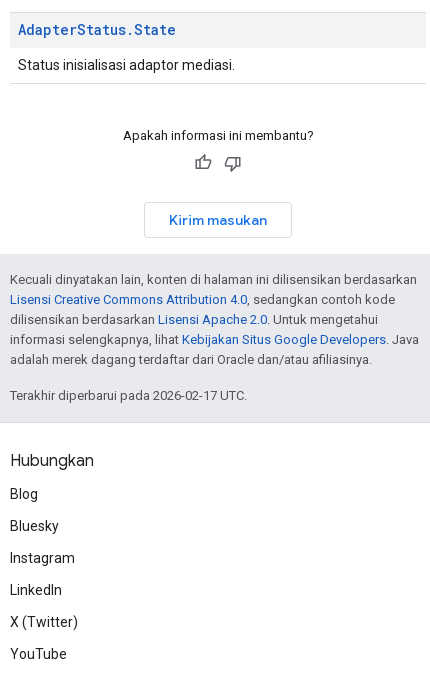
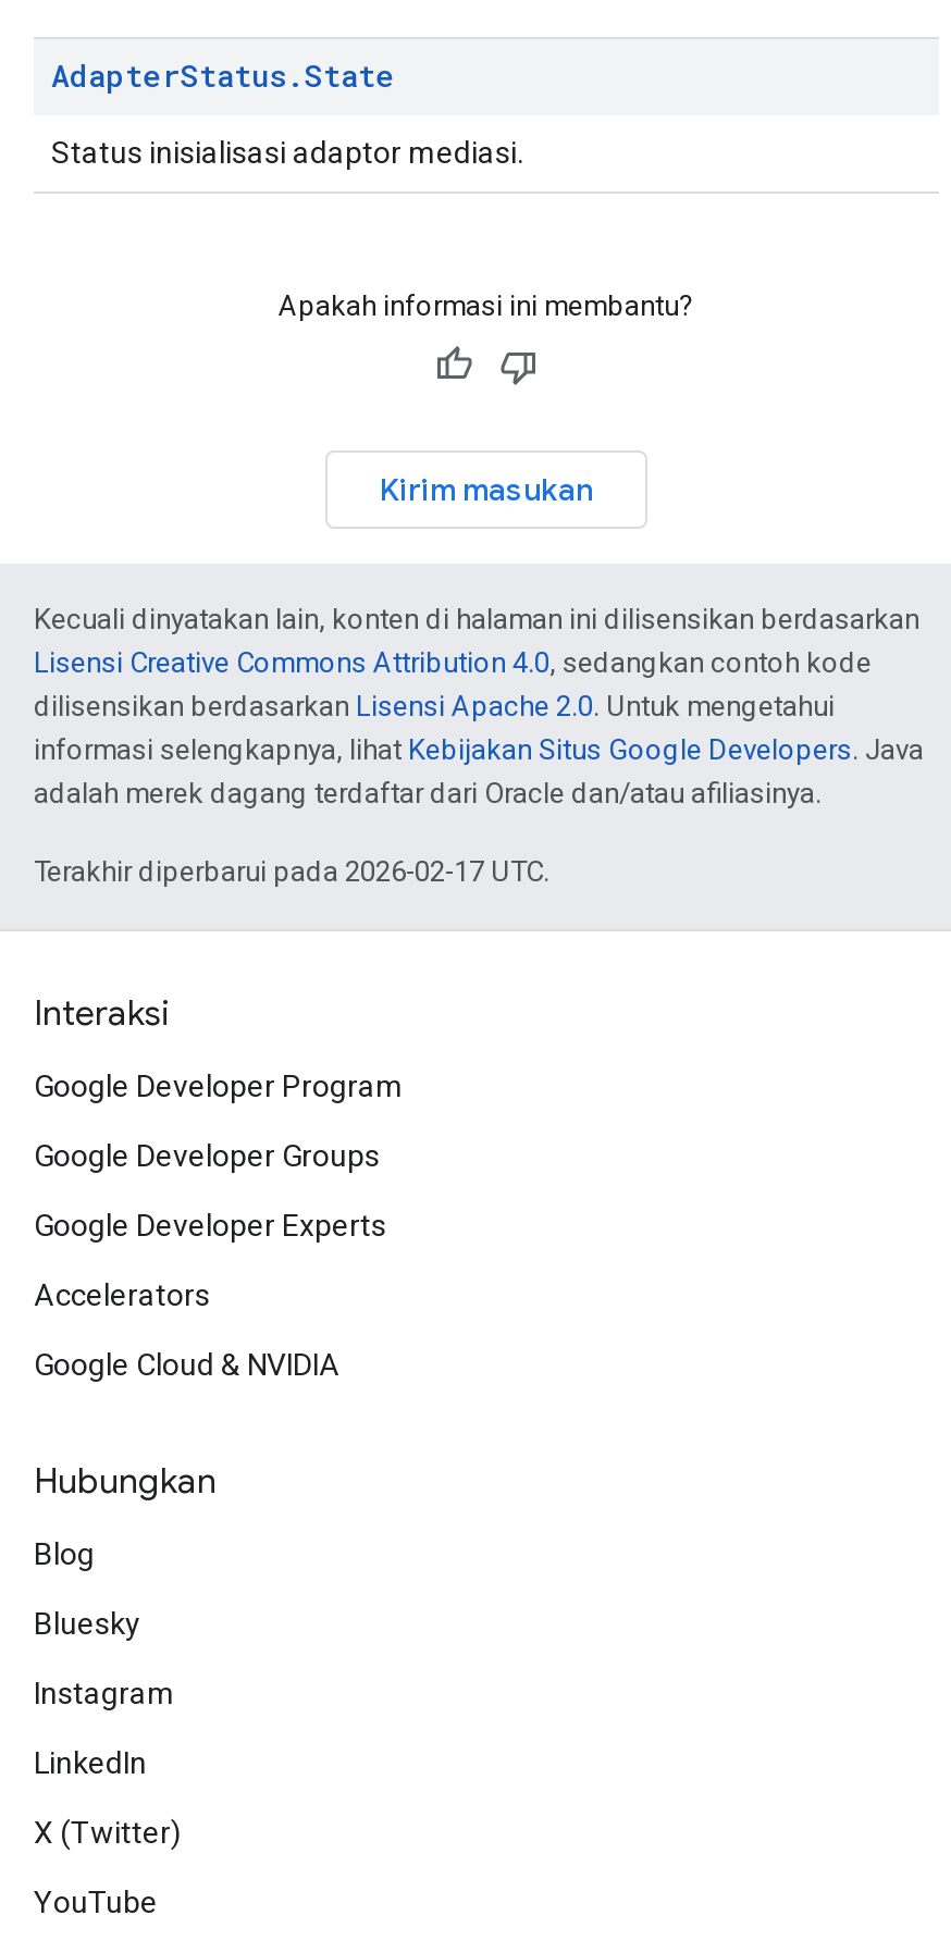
none -> [34,992,404,1382] Interaksi | Google Developer Program | Google Developer Groups | Google Developer Experts | Accelerators | Google Cloud & NVIDIA

